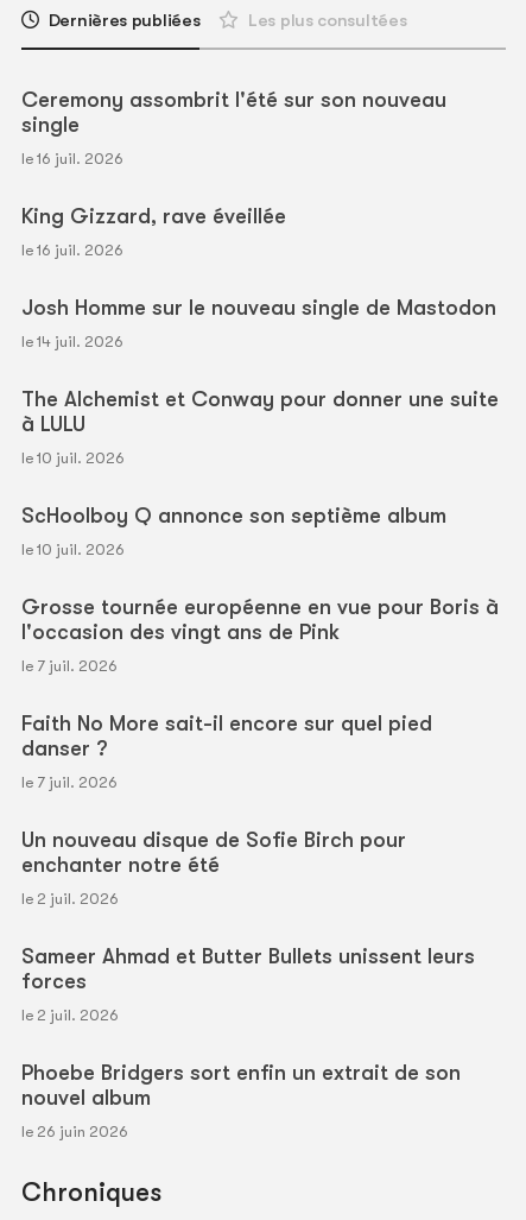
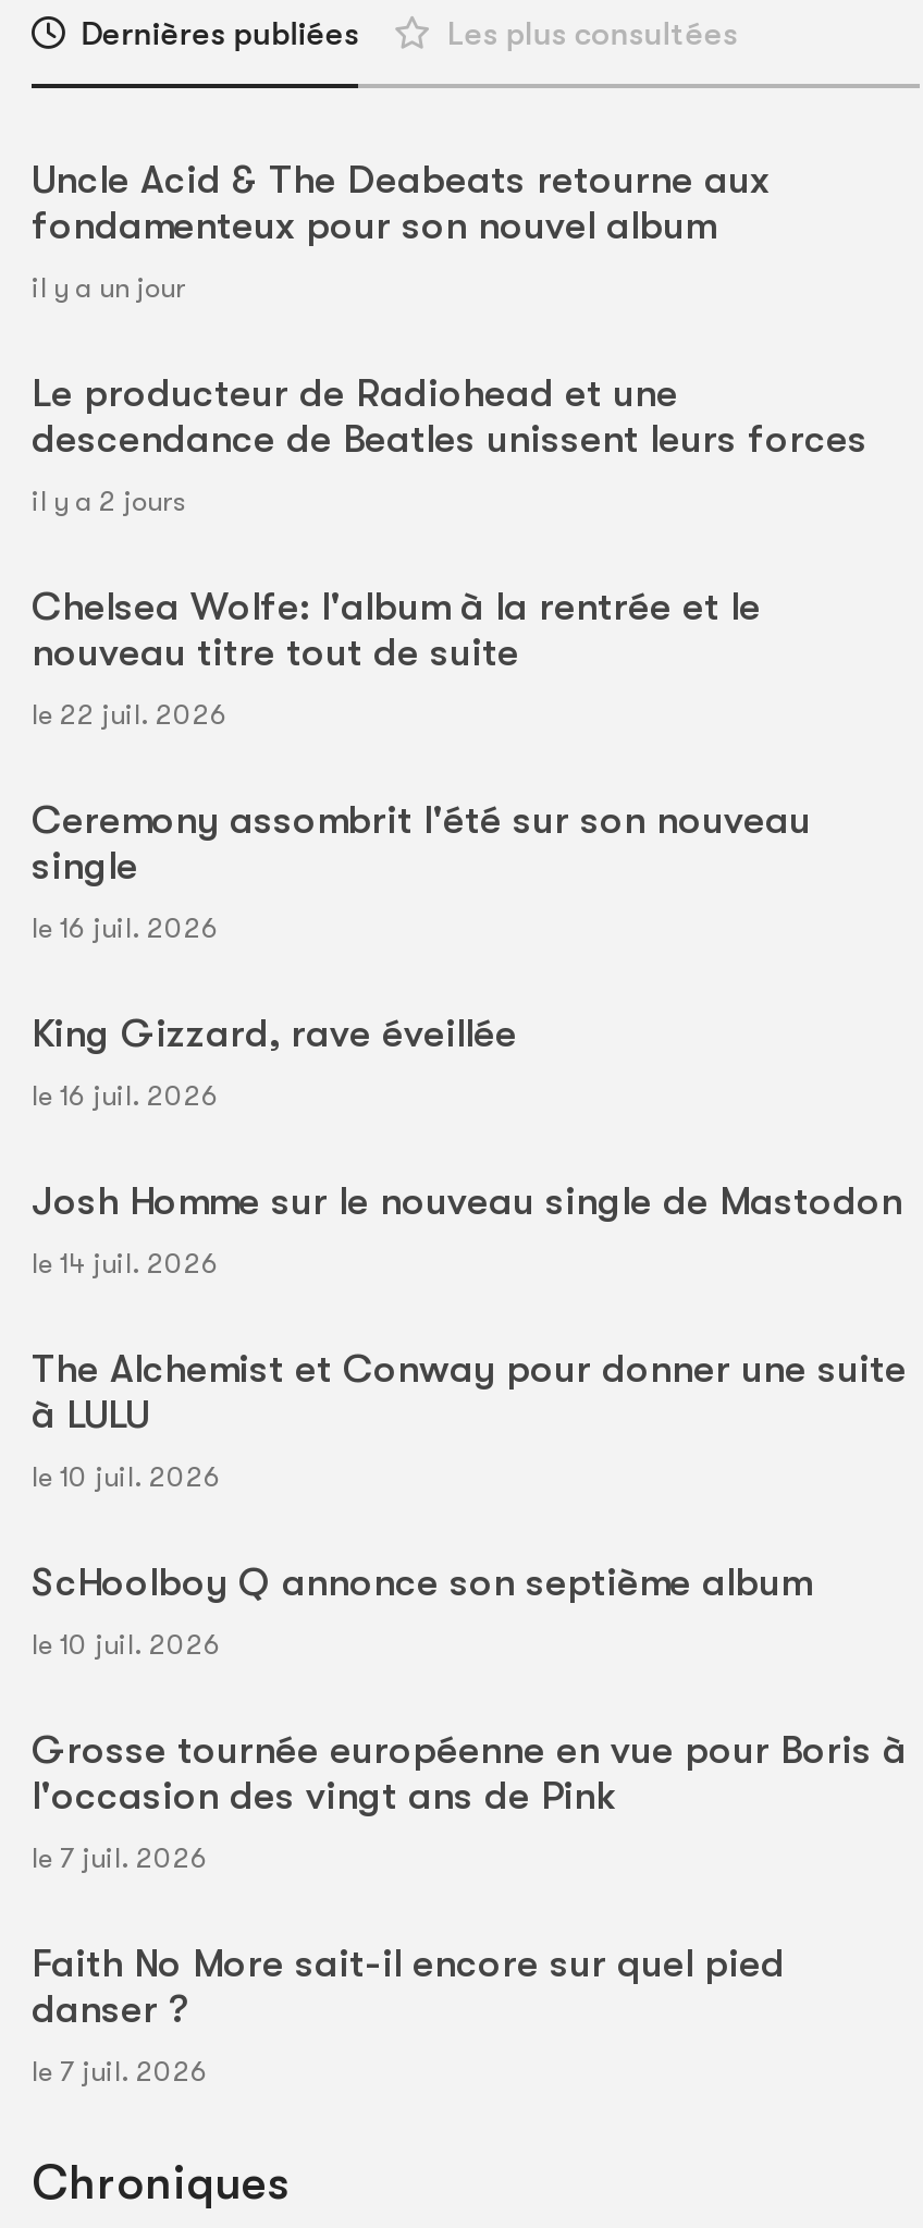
none -> [32,159,867,731] Uncle Acid & The Deabeats retourne aux | fondamenteux pour son nouvel album | il y a un jour | Le producteur de Radiohead et une | descendance de Beatles unissent leurs forces | il y a 2 jours | Chelsea Wolfe: l'album à la rentrée et le | nouveau titre tout de suite | le 22 juil. 2026
moved [21,88,499,792] -> [32,799,907,2088]: Ceremony assombrit l'été sur son nouveau | single | le 16 juil. 2026 | ... | danser ? | le 7 juil. 2026
[21,828,475,1141] Un nouveau disque de Sofie Birch pour | enchanter notre été | le 2 juil. 2026 | Sameer Ahmad et Butter Bullets unissent leurs | forces | le 2 juil. 2026 | Phoebe Bridgers sort enfin un extrait de son | nouvel album | le 26 juin 2026 -> none

